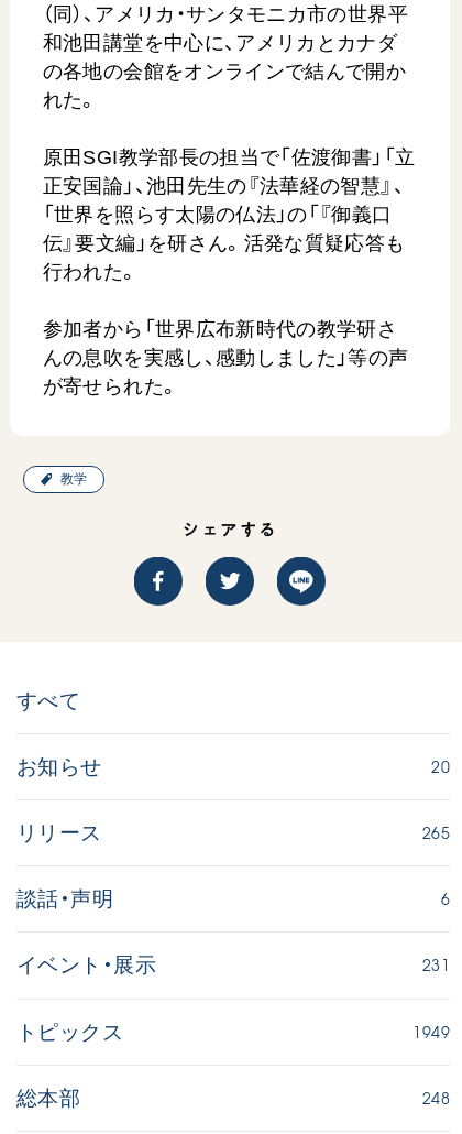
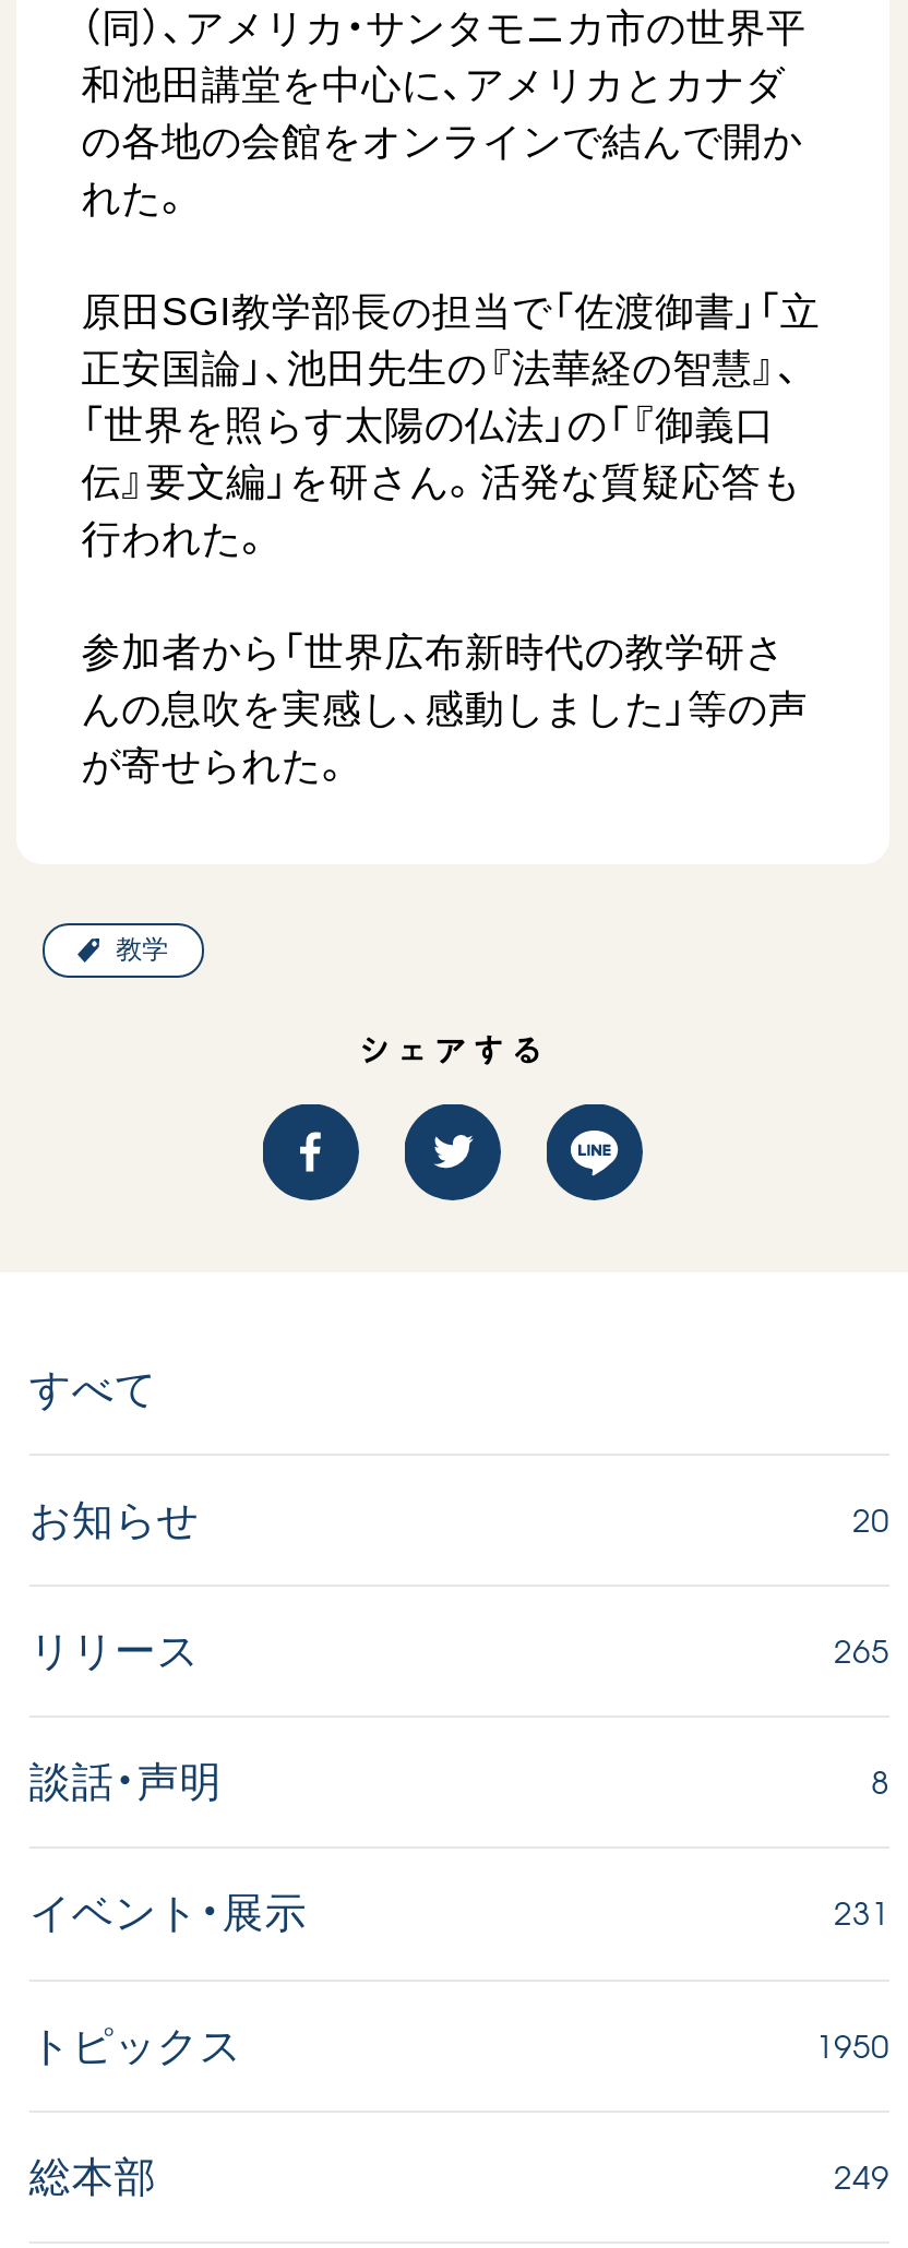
[441,886,450,911] 6 -> [871,1757,890,1805] 8
[413,1019,450,1043] 1949 -> [816,2020,890,2068] 1950
[422,1085,450,1109] 248 -> [834,2151,890,2199] 249

